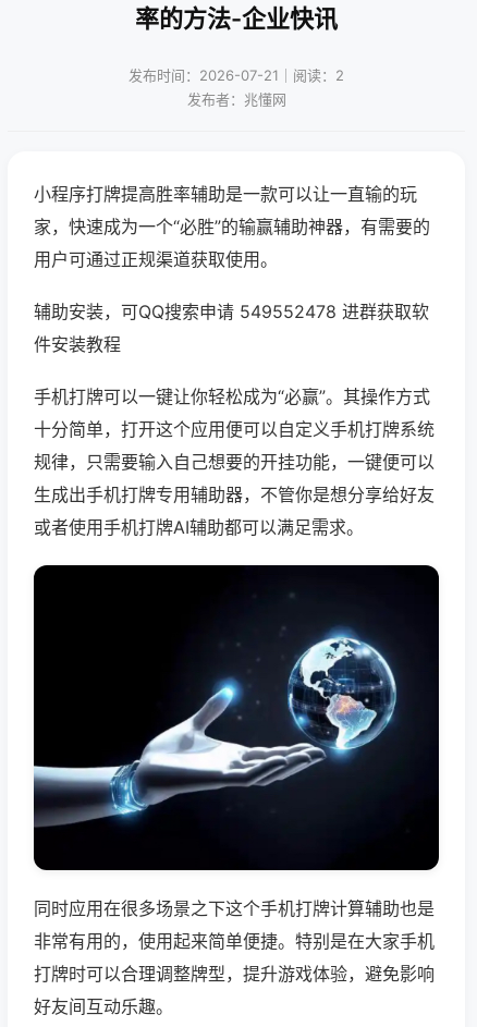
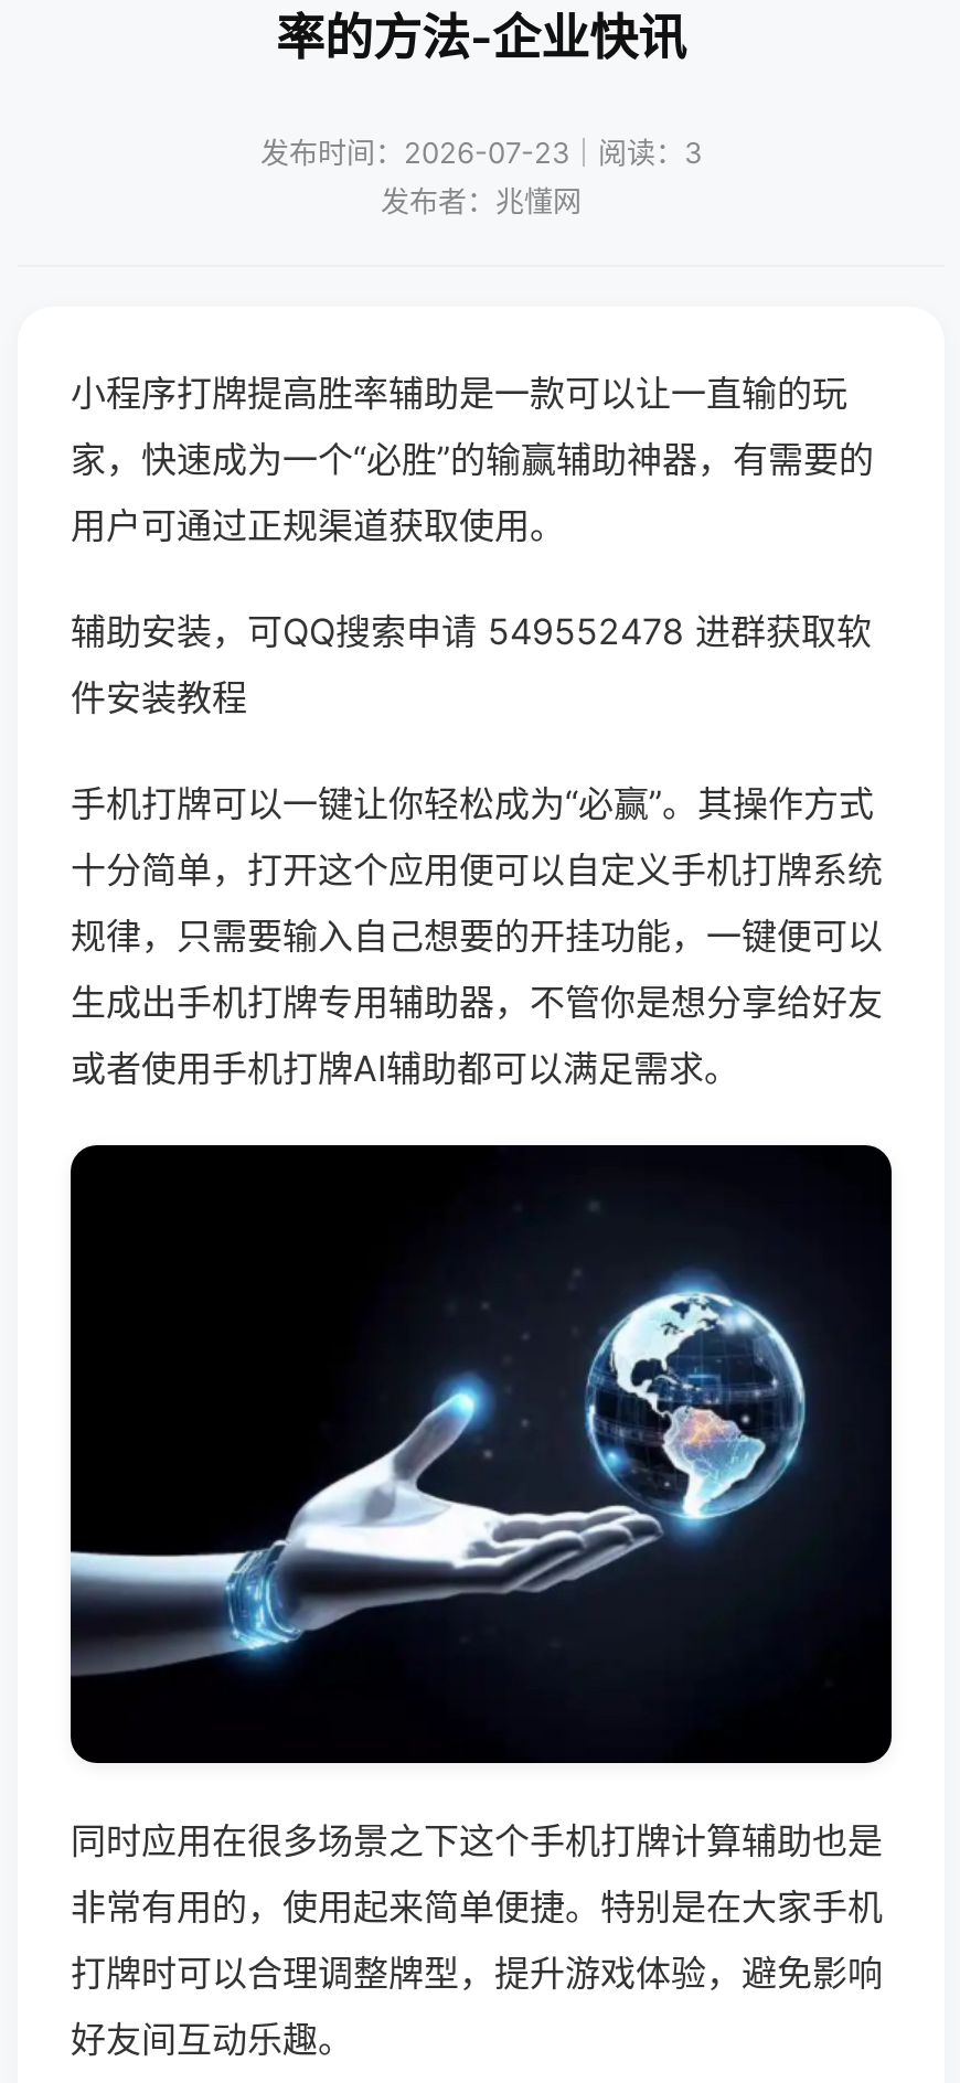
[129,66,344,84] 发布时间：2026-07-21｜阅读：2 -> [260,135,702,170] 发布时间：2026-07-23｜阅读：3

